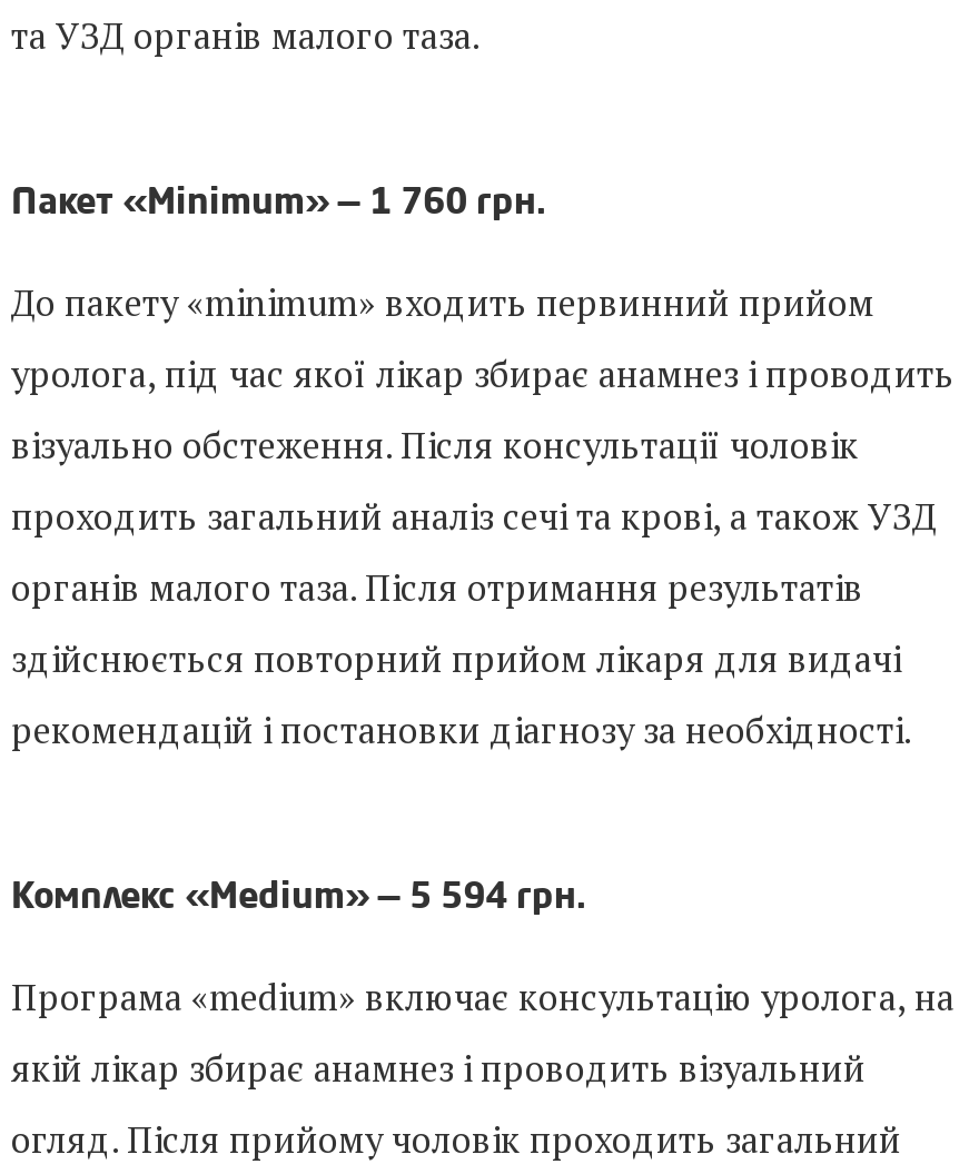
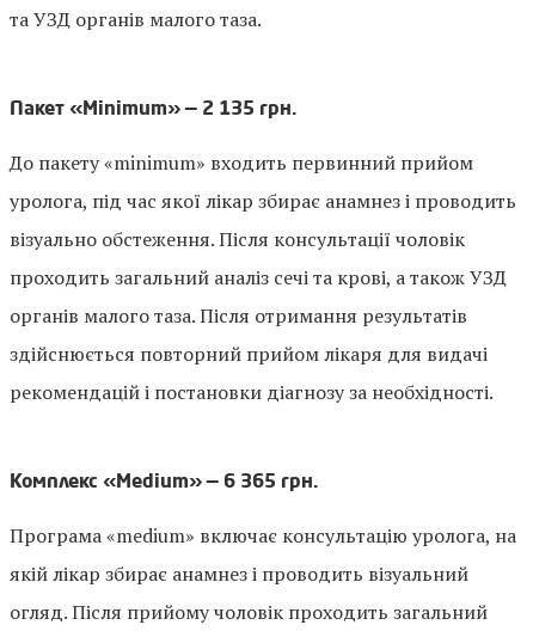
[11,187,545,222] Пакет «Minimum» — 1 760 грн. -> [10,100,296,119] Пакет «Minimum» — 2 135 грн.
[11,881,585,917] Комплекс «Medium» — 5 594 грн. -> [10,473,318,492] Комплекс «Medium» — 6 365 грн.

